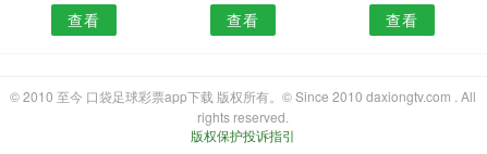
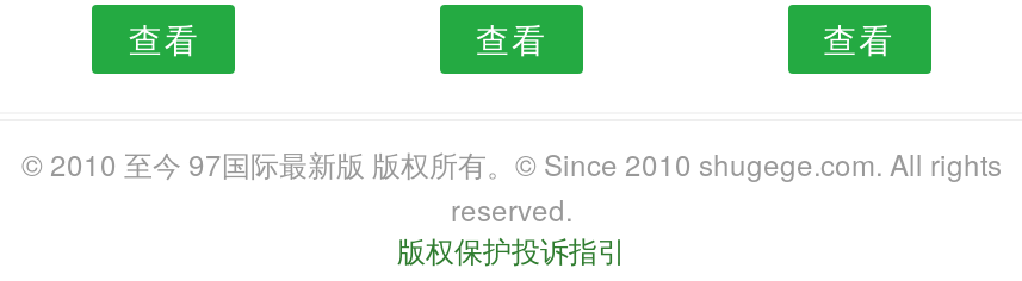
[10,87,476,126] © 2010 至今 口袋足球彩票app下载 版权所有。© Since 2010 daxiongtv.com . All | rights reserved. -> [21,144,1002,230] © 2010 至今 97国际最新版 版权所有。© Since 2010 shugege.com. All rights | reserved.

